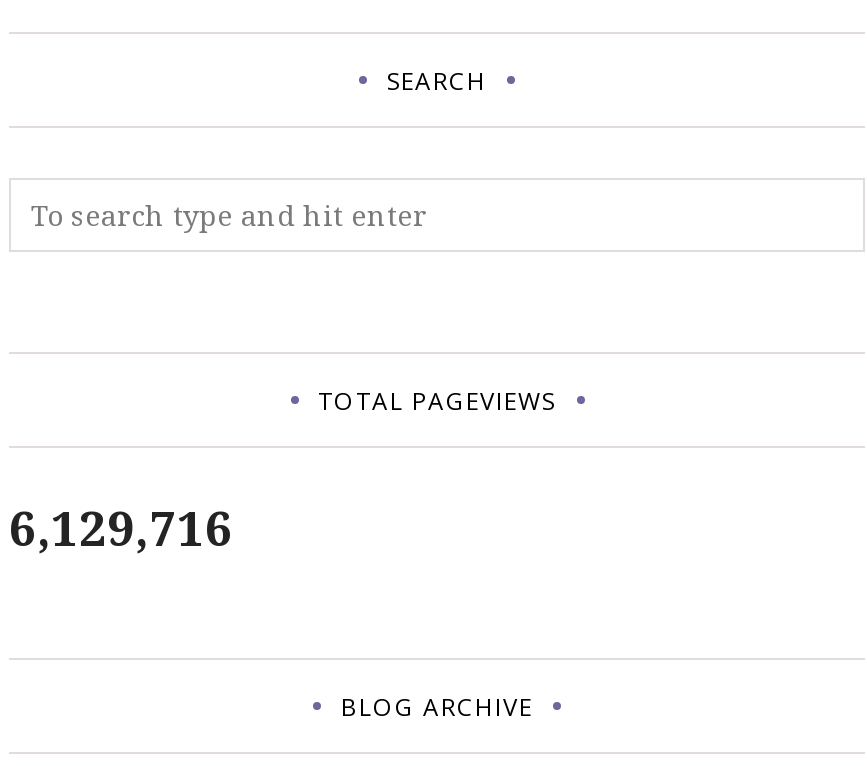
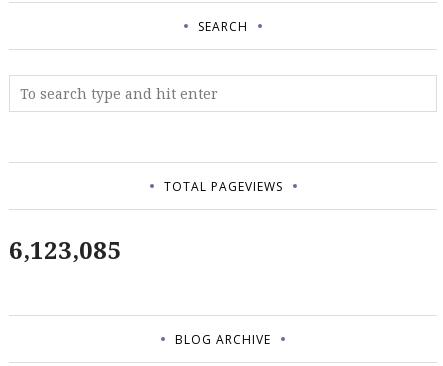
[9,493,233,559] 6,129,716 -> [9,233,121,266] 6,123,085

